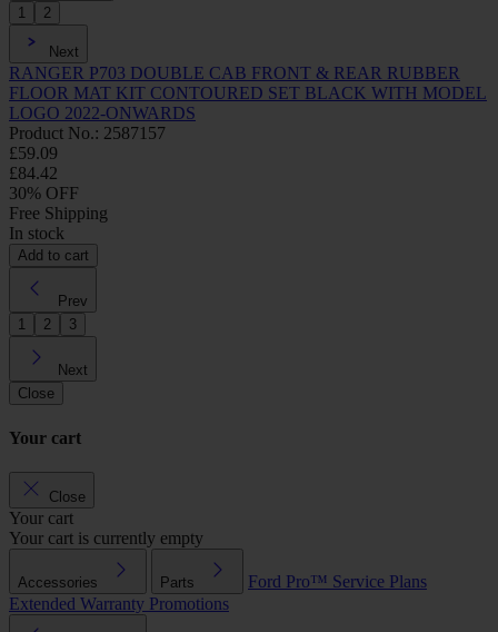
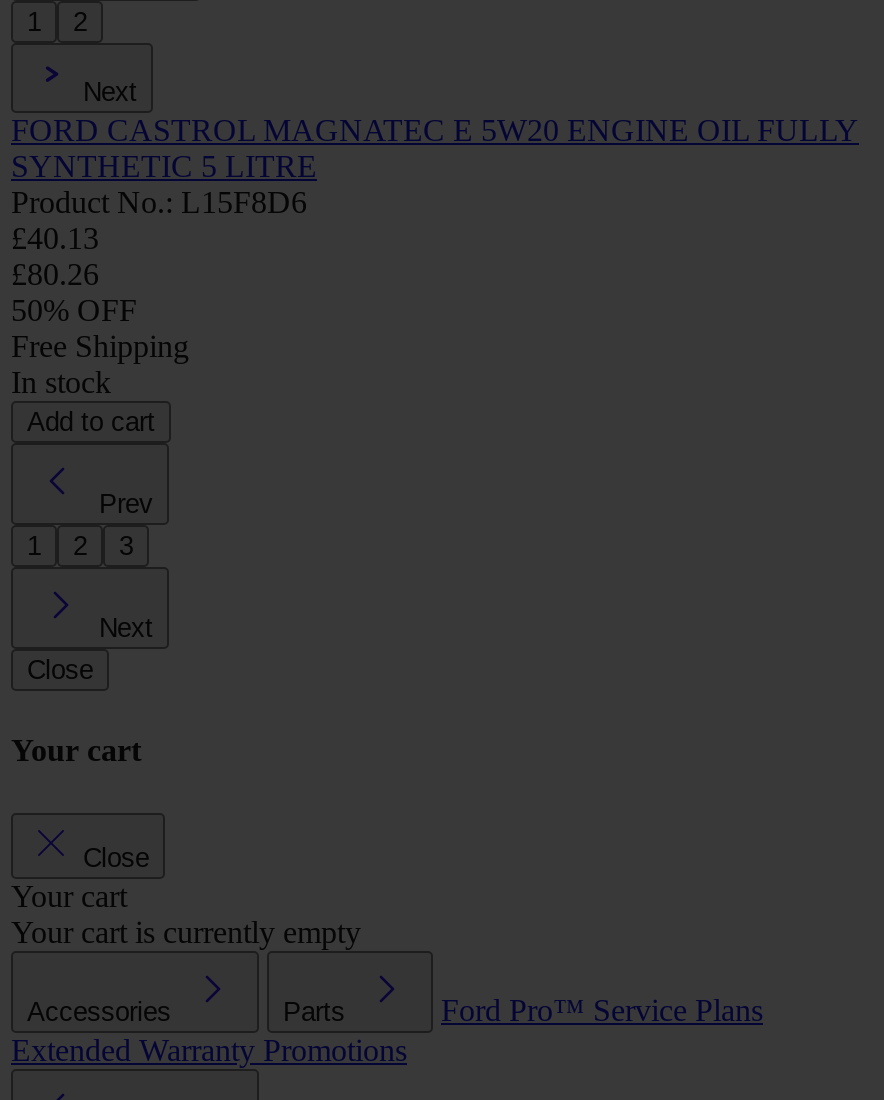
[9,63,487,202] RANGER P703 DOUBLE CAB FRONT & REAR RUBBER | FLOOR MAT KIT CONTOURED SET BLACK WITH MODEL | LOGO 2022-ONWARDS | Product No.: 2587157 | £59.09 | £84.42 | 30% OFF -> [11,113,859,327] FORD CASTROL MAGNATEC E 5W20 ENGINE OIL FULLY | SYNTHETIC 5 LITRE | Product No.: L15F8D6 | £40.13 | £80.26 | 50% OFF

